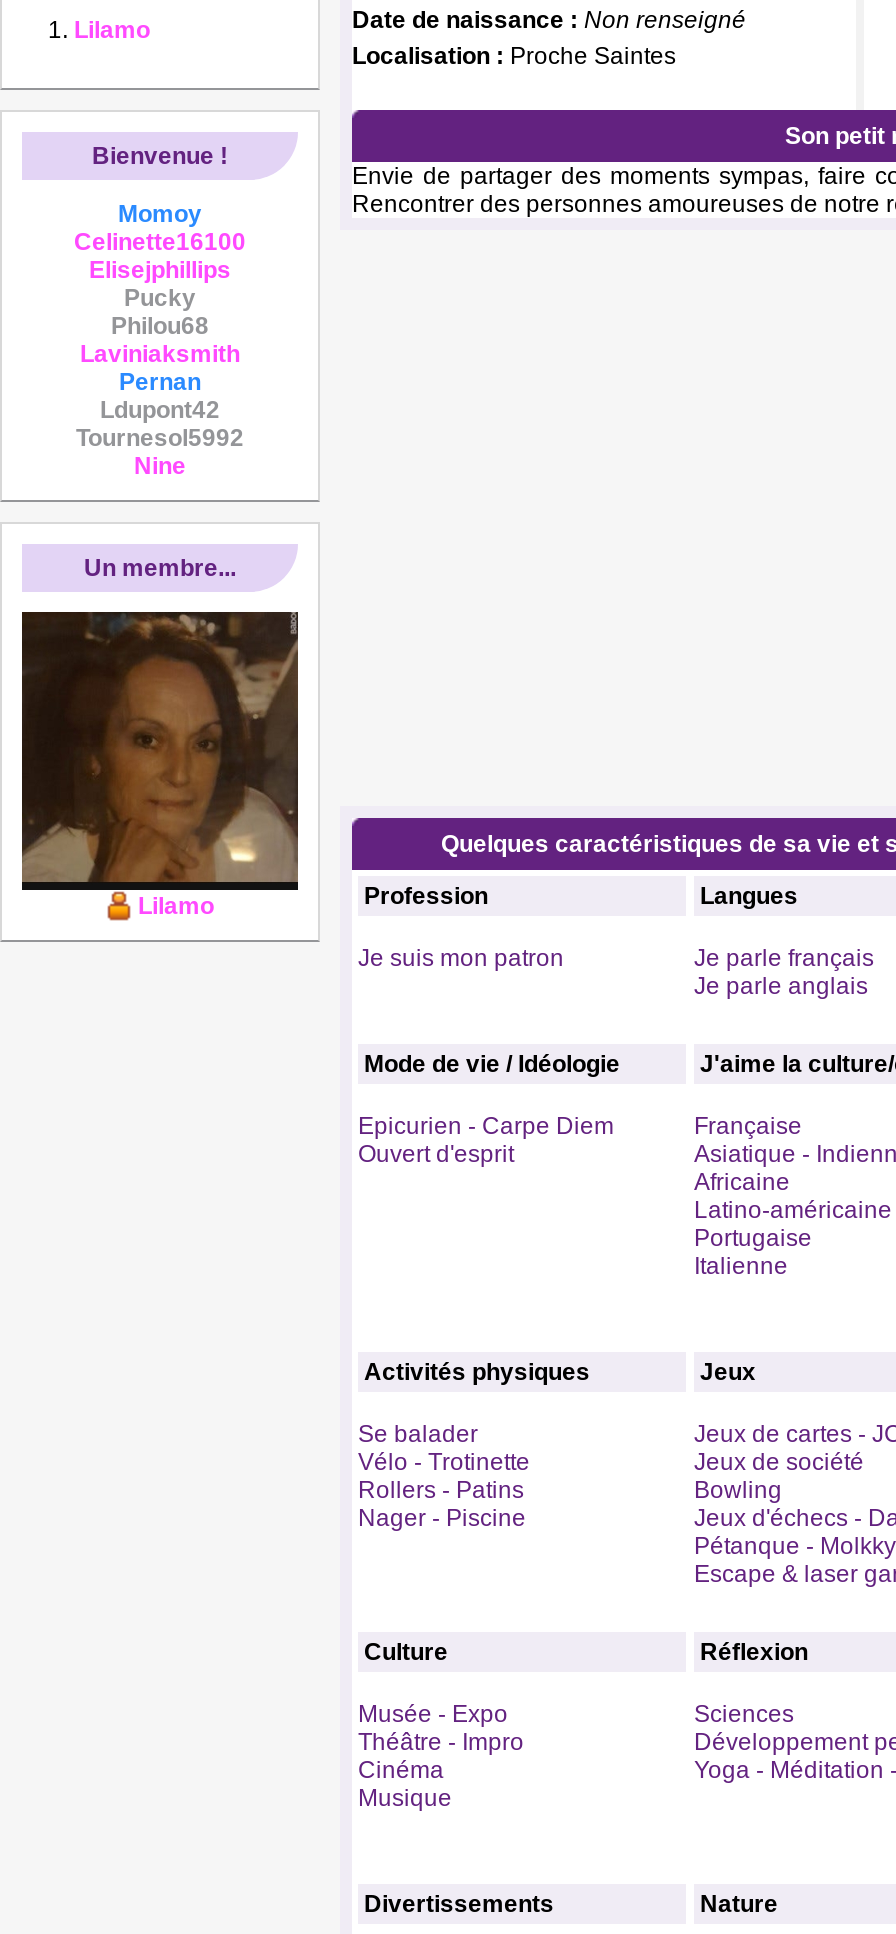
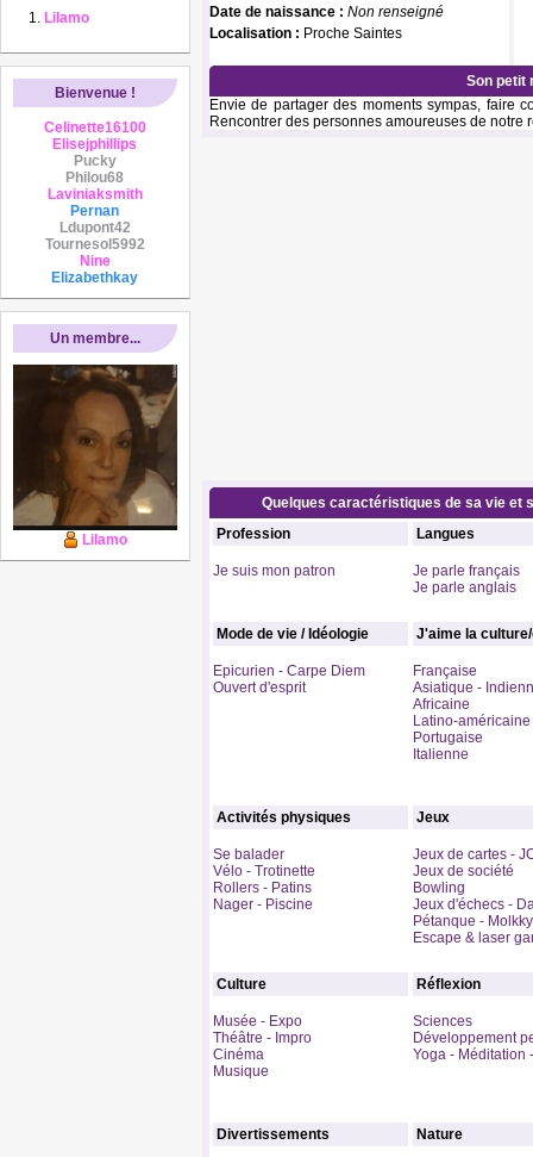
[118,200,202,228] Momoy -> none
none -> [52,269,139,286] Elizabethkay

